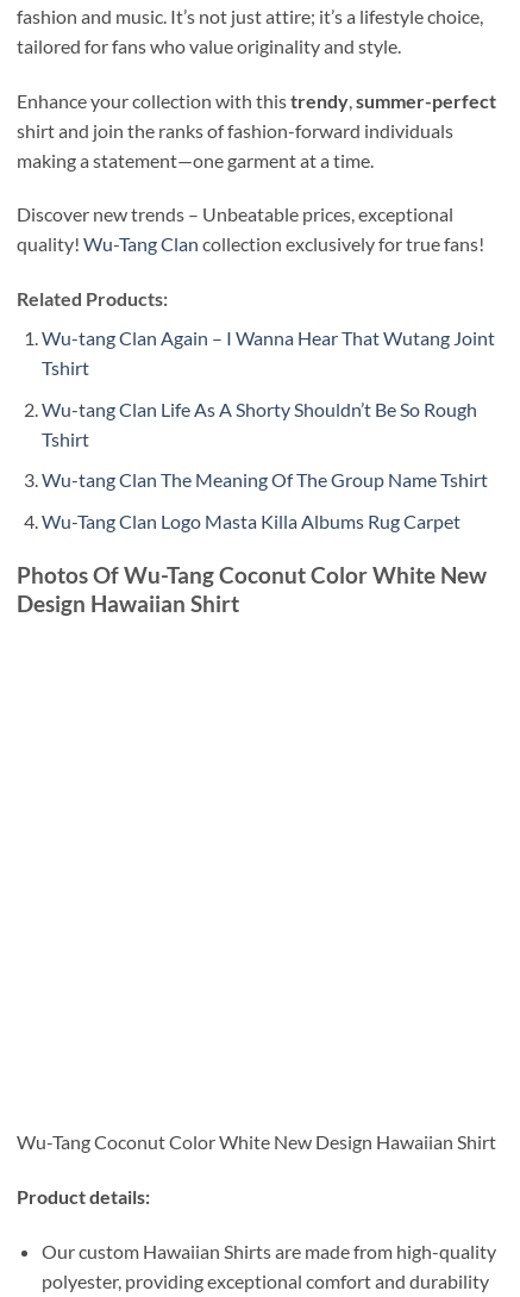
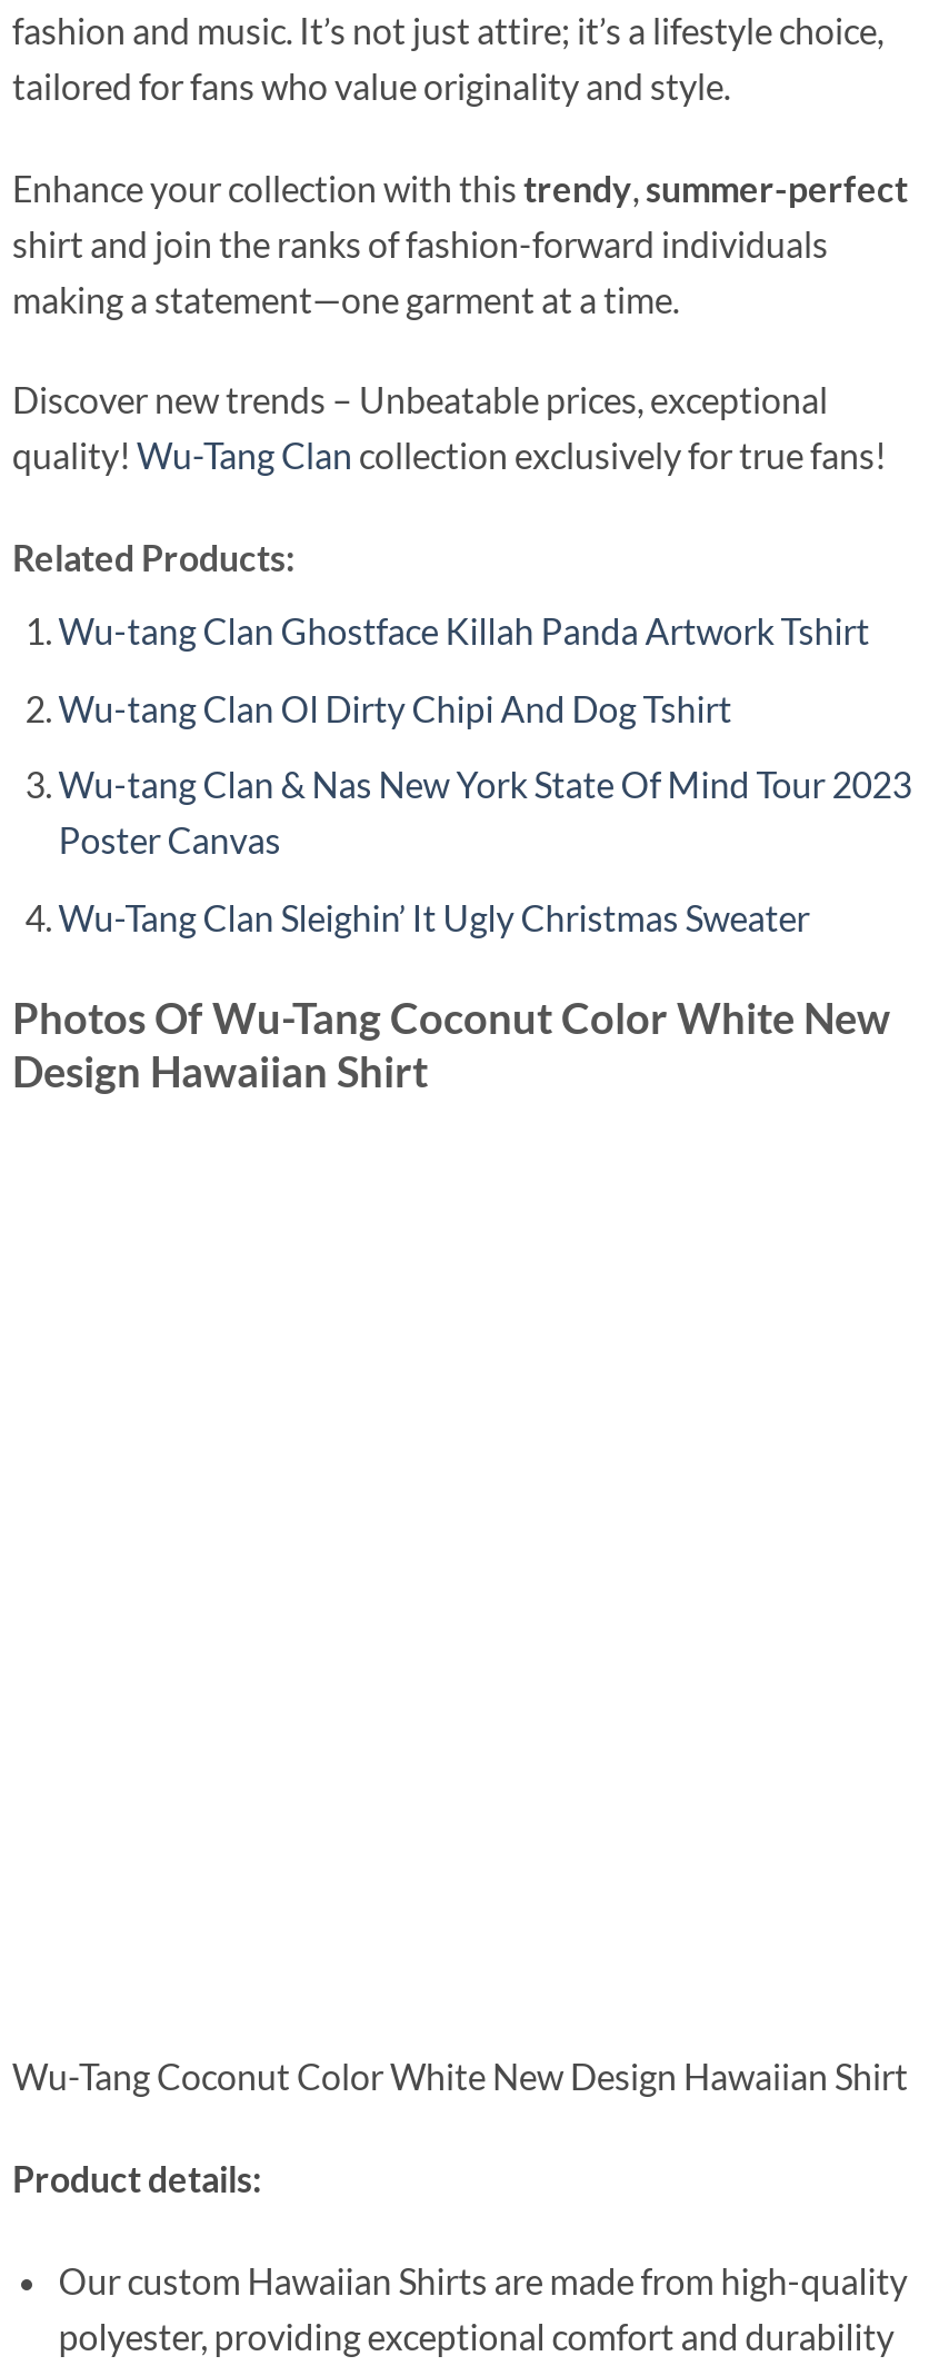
[41,327,495,379] Wu-tang Clan Again – I Wanna Hear That Wutang Joint | Tshirt -> [58,610,870,652] Wu-tang Clan Ghostface Killah Panda Artwork Tshirt
[41,398,477,450] Wu-tang Clan Life As A Shorty Shouldn’t Be So Rough | Tshirt -> [58,687,732,729] Wu-tang Clan Ol Dirty Chipi And Dog Tshirt
[41,469,488,491] Wu-tang Clan The Meaning Of The Group Name Tshirt -> [58,764,912,861] Wu-tang Clan & Nas New York State Of Mind Tour 2023 | Poster Canvas
[41,510,460,532] Wu-Tang Clan Logo Masta Killa Albums Rug Carpet -> [58,896,810,938] Wu-Tang Clan Sleighin’ It Ugly Christmas Sweater

